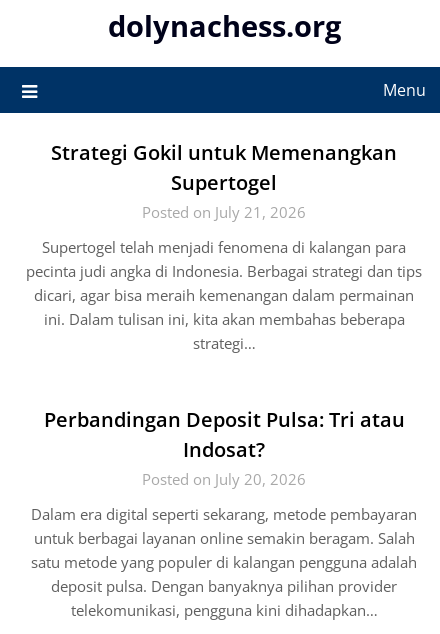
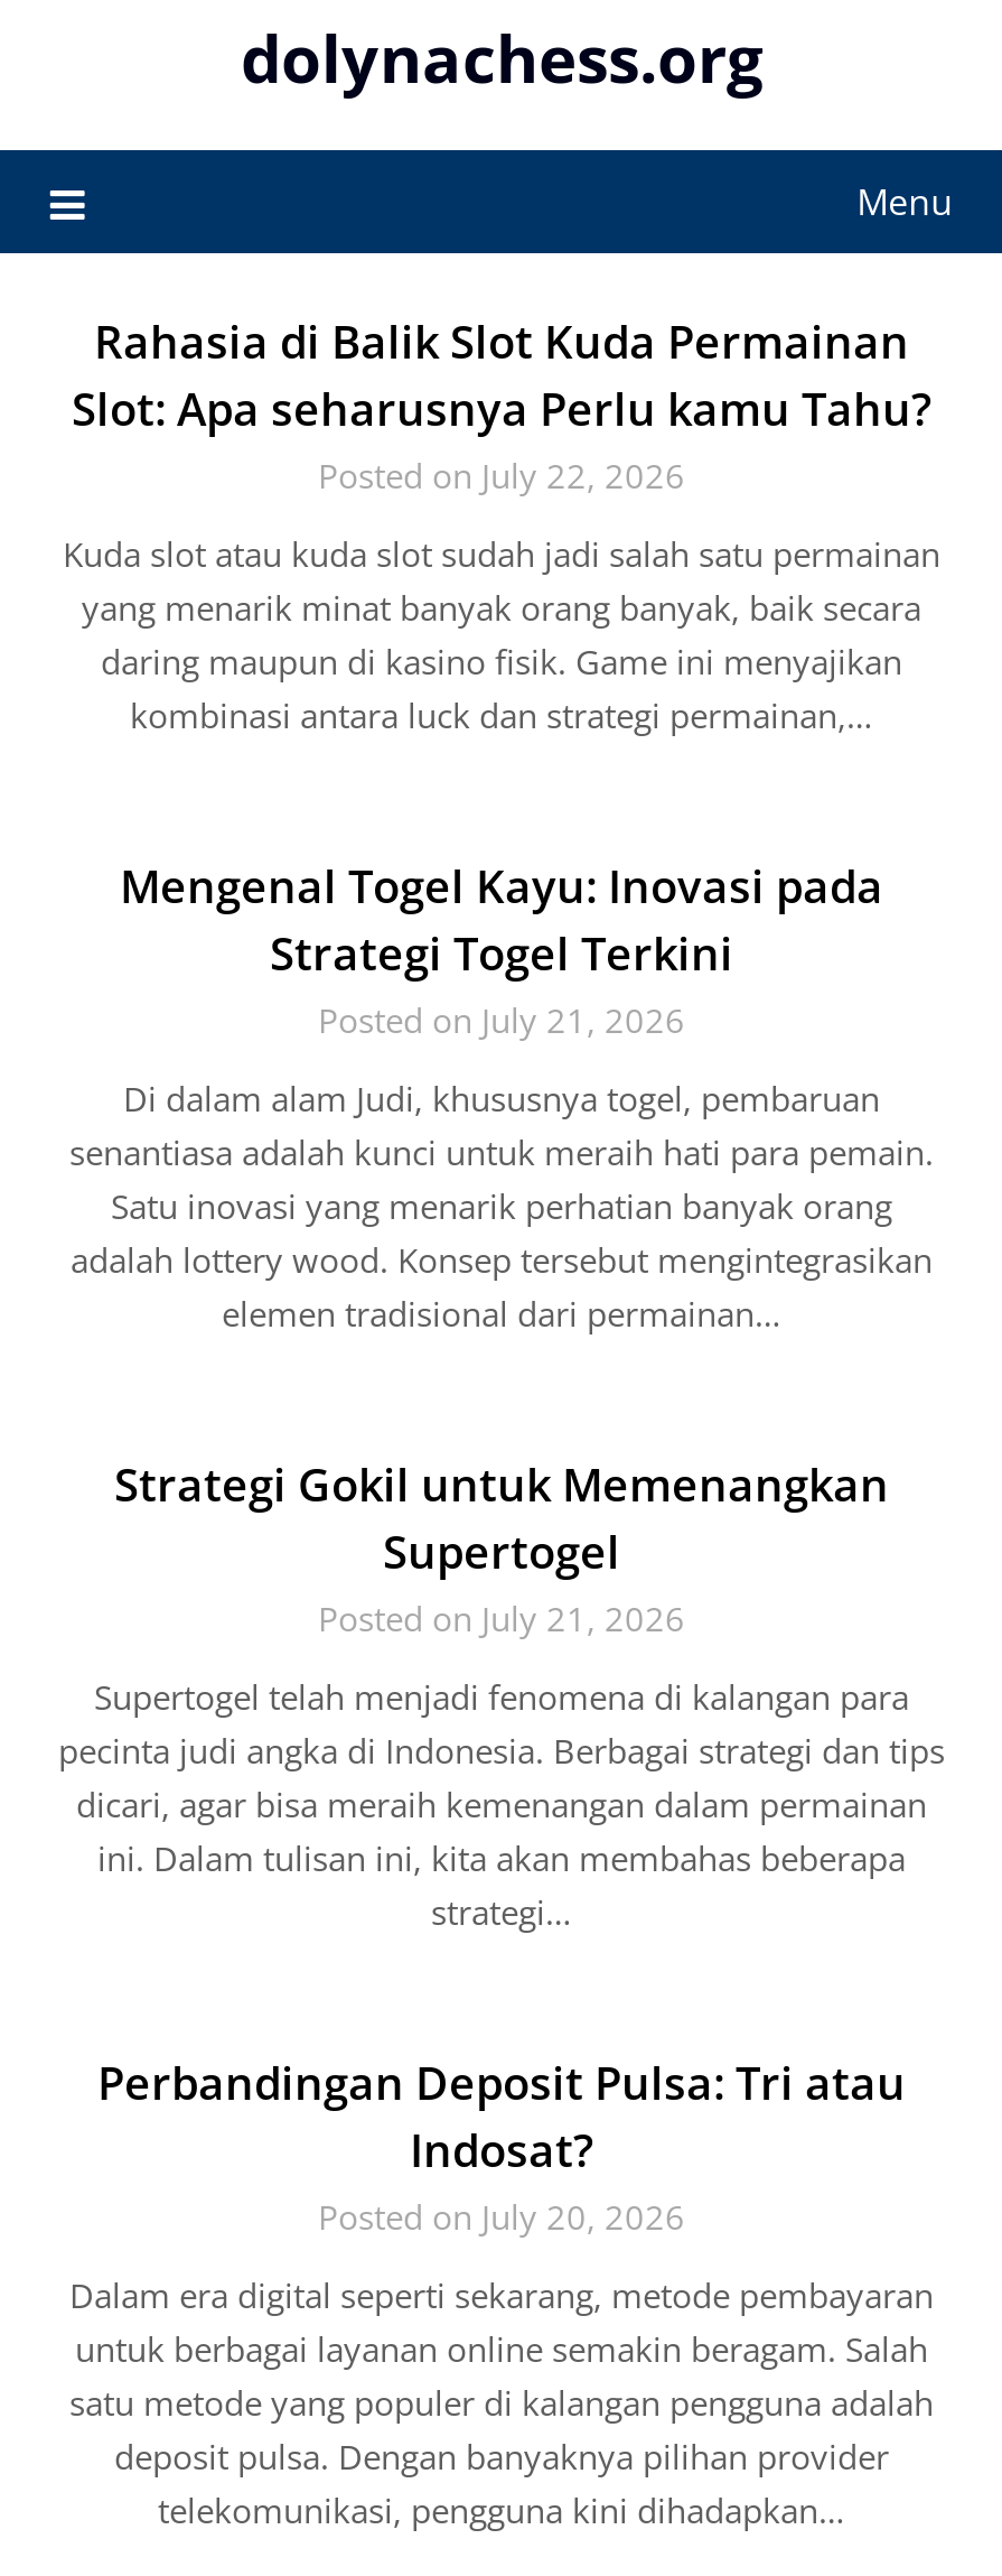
none -> [63,311,940,1336] Rahasia di Balik Slot Kuda Permainan | Slot: Apa seharusnya Perlu kamu Tahu? | Posted on July 22, 2026 | Kuda slot atau kuda slot sudah jadi salah satu permainan | yang menarik minat banyak orang banyak, baik secara | daring maupun di kasino fisik. Game ini menyajikan | kombinasi antara luck dan strategi permainan,… | Mengenal Togel Kayu: Inovasi pada | Strategi Togel Terkini | Posted on July 21, 2026 | Di dalam alam Judi, khususnya togel, pembaruan | senantiasa adalah kunci untuk meraih hati para pemain. | Satu inovasi yang menarik perhatian banyak orang | adalah lottery wood. Konsep tersebut mengintegrasikan | elemen tradisional dari permainan…

